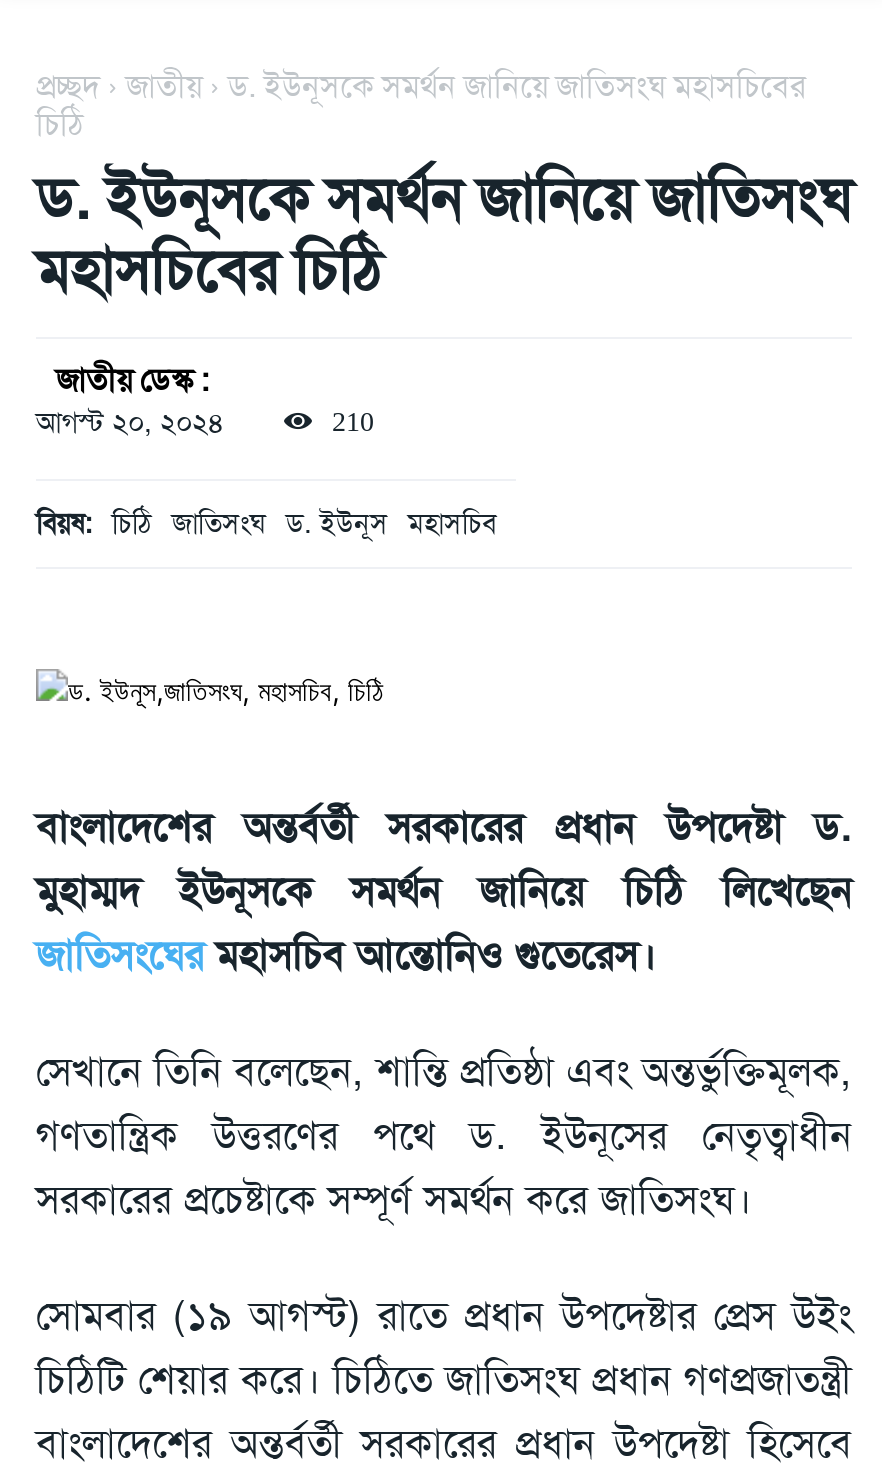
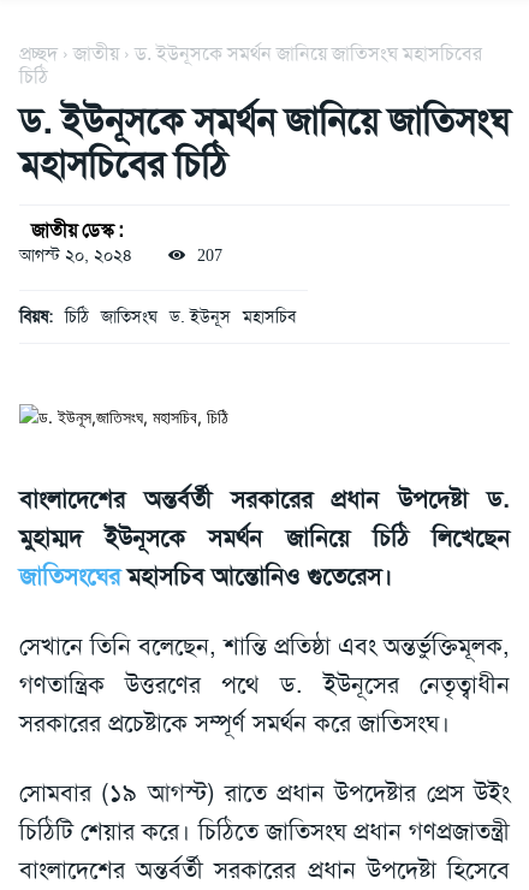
[332,406,374,436] 210 -> [197,246,222,264] 207

